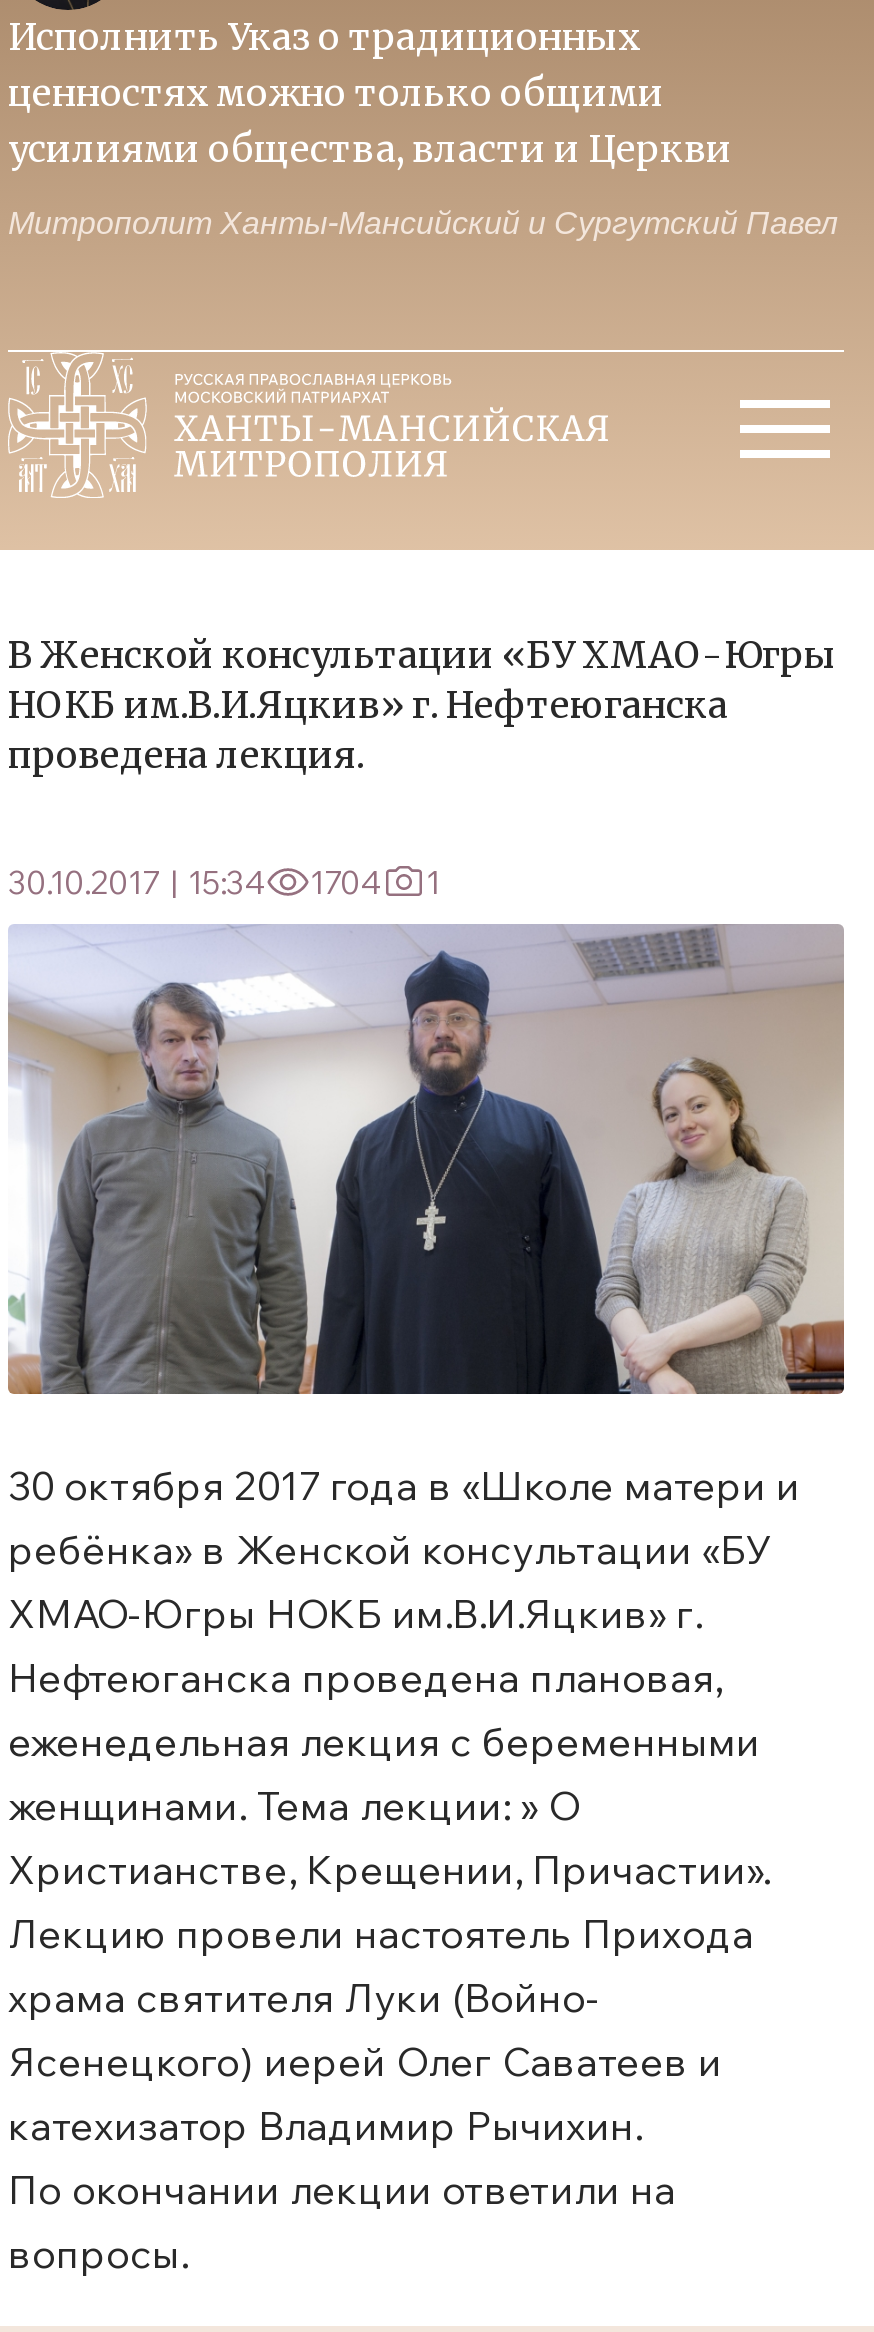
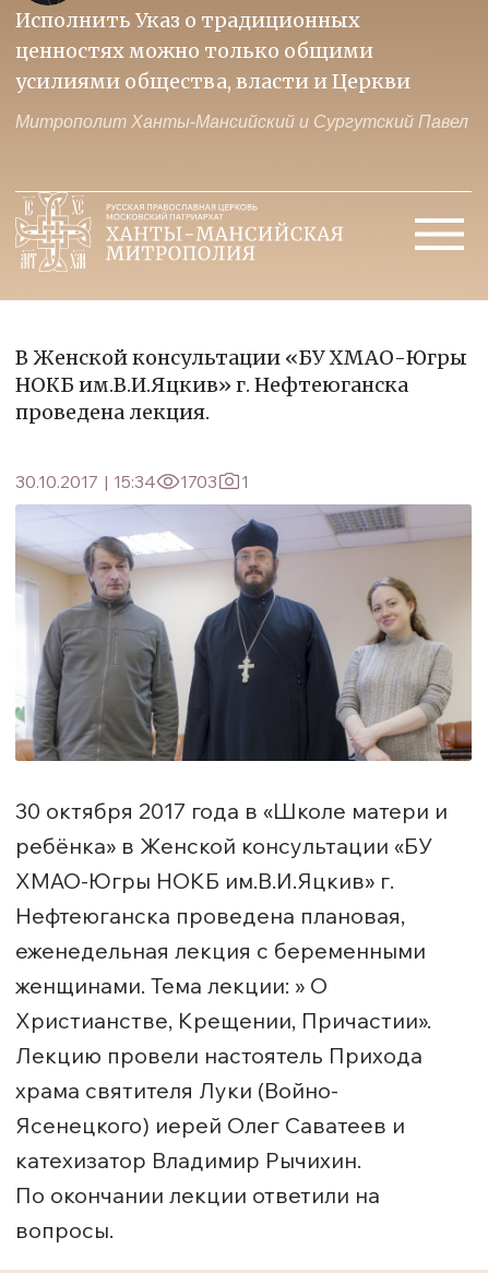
[310,862,382,902] 1704 -> [180,470,217,492] 1703

